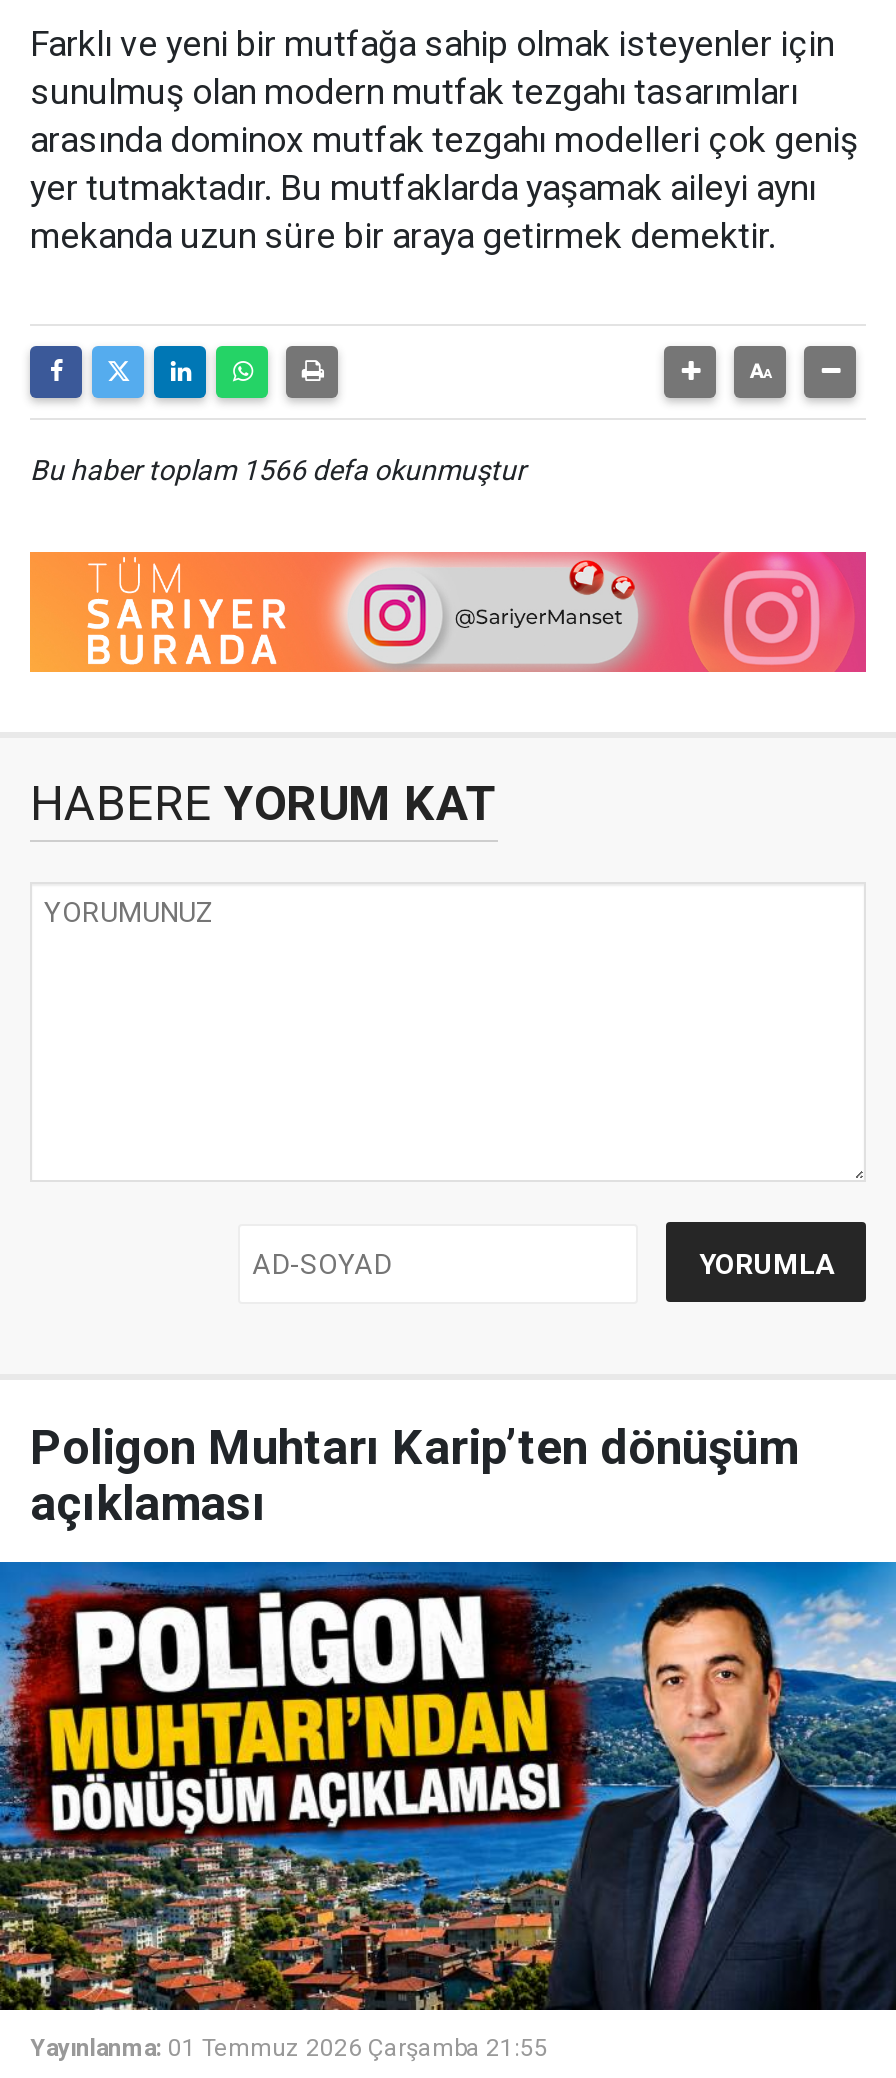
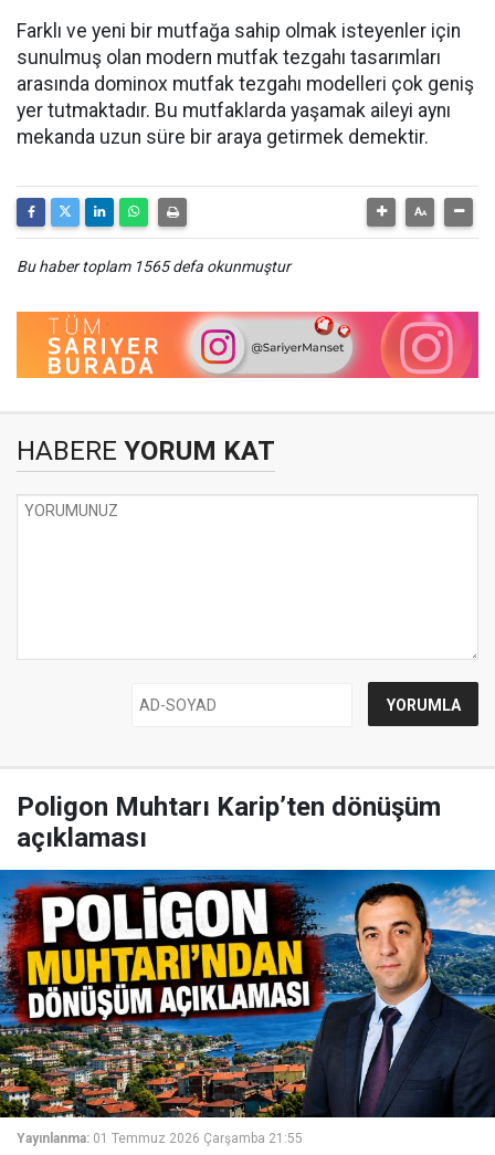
[30,454,526,486] Bu haber toplam 1566 defa okunmuştur -> [17,258,291,275] Bu haber toplam 1565 defa okunmuştur

